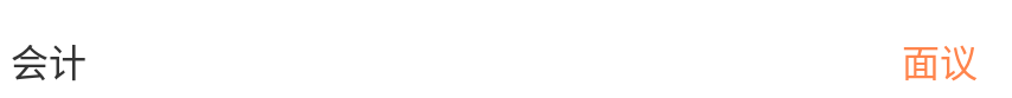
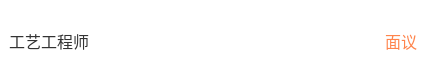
[11,34,87,89] 会计 -> [9,30,89,53] 工艺工程师

